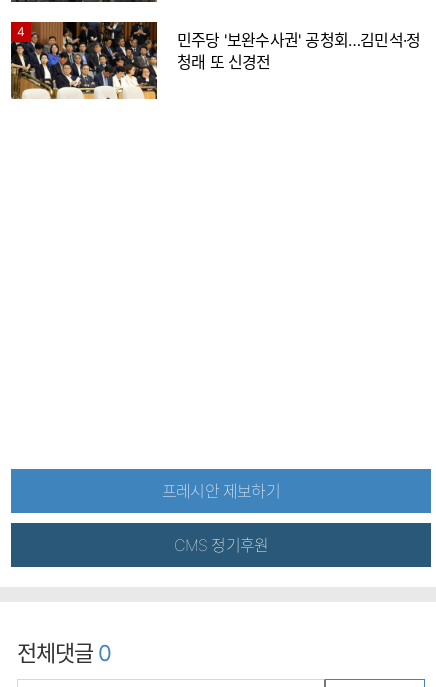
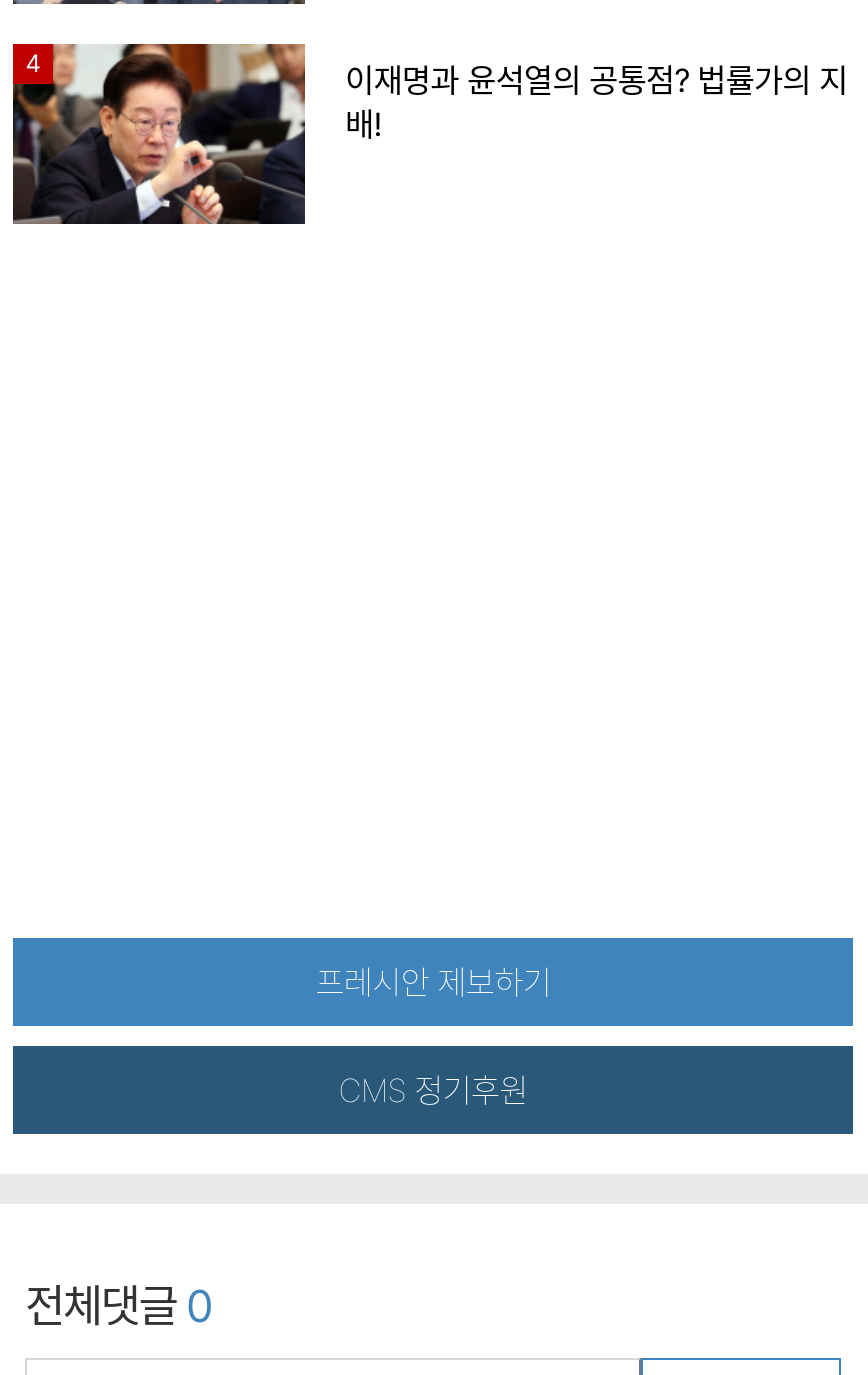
[10,21,420,112] [image] | 민주당 '보완수사권' 공청회…김민석·정 | 청래 또 신경전 -> [11,42,847,226] [image] | 이재명과 윤석열의 공통점? 법률가의 지 | 배!

